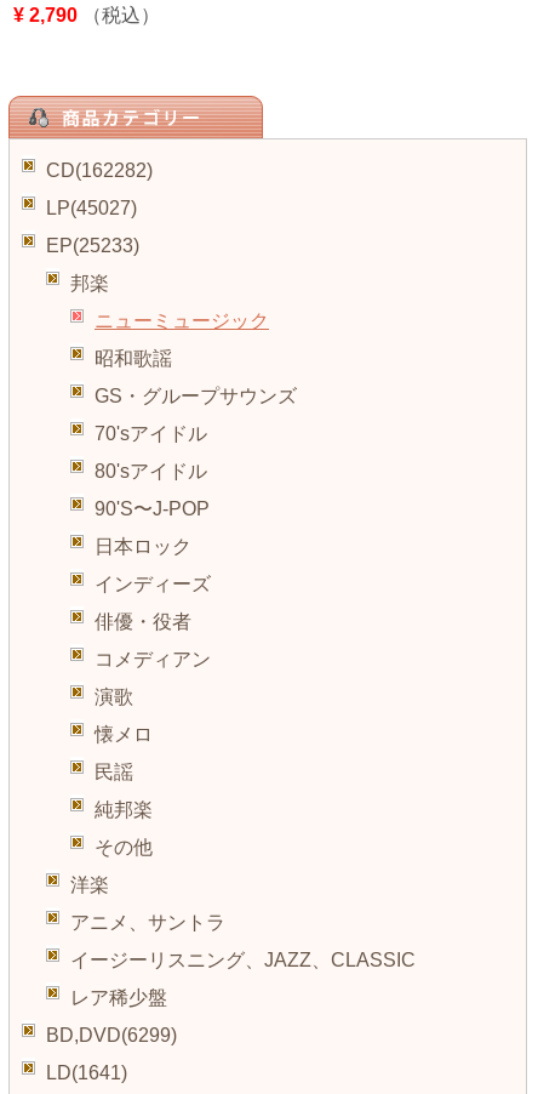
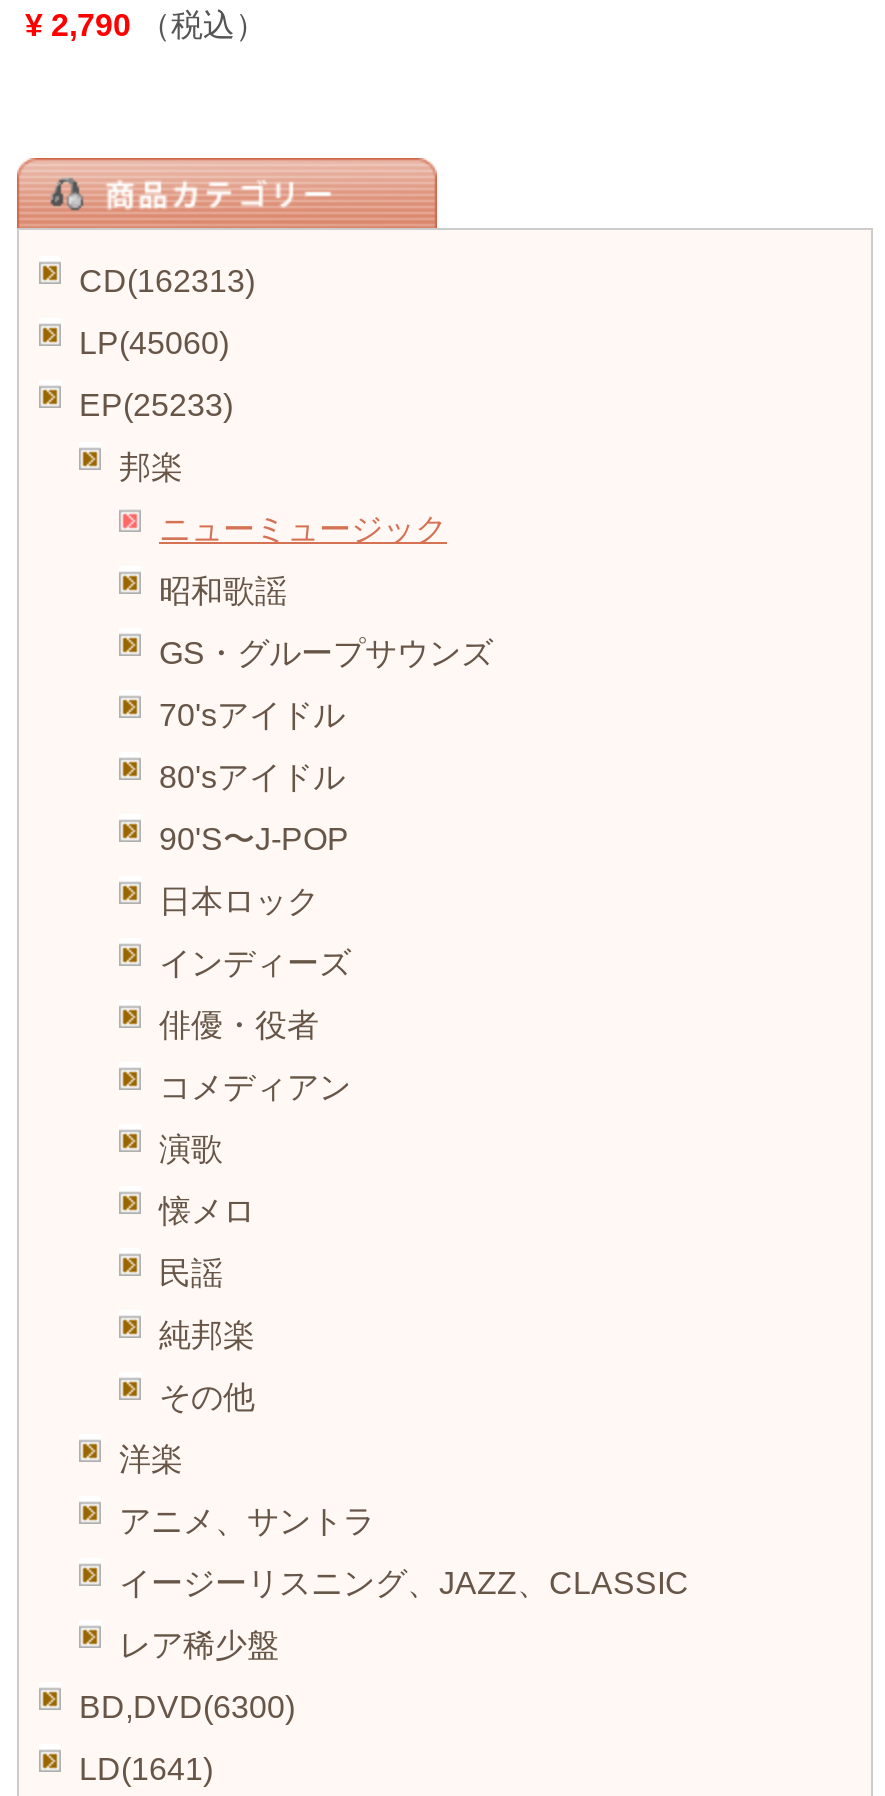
[46,160,153,180] CD(162282) -> [79,263,255,297] CD(162313)
[46,197,137,218] LP(45027) -> [79,325,229,359] LP(45060)
[46,1024,177,1045] BD,DVD(6299) -> [79,1689,295,1723] BD,DVD(6300)

